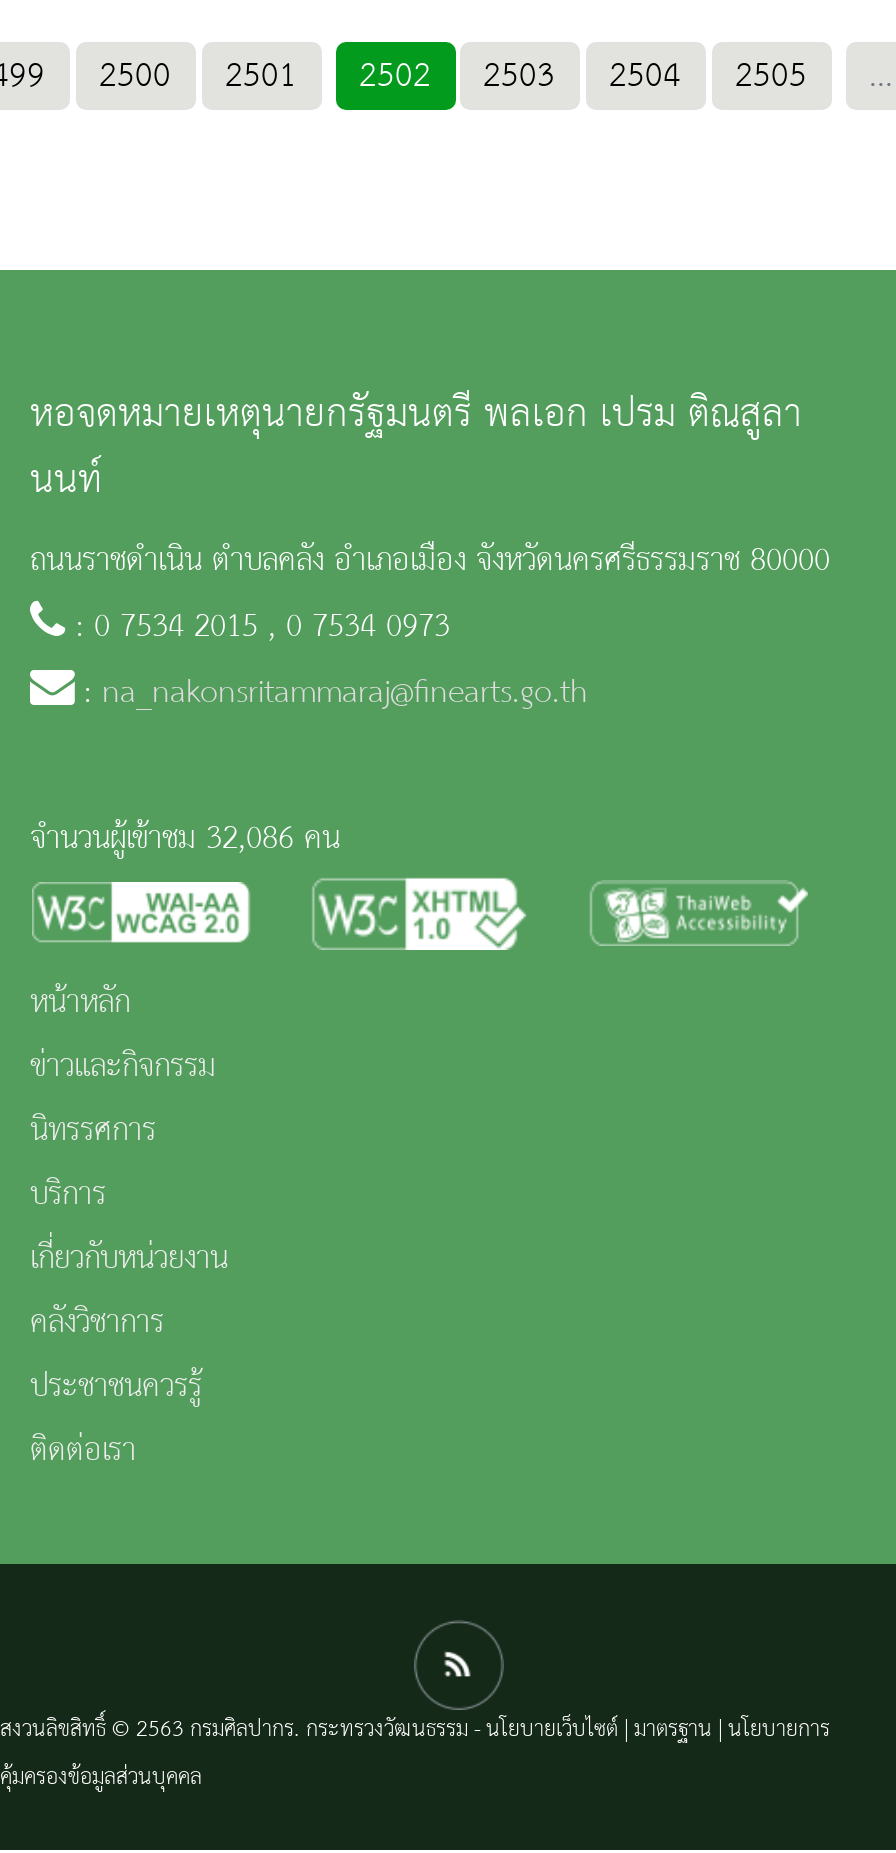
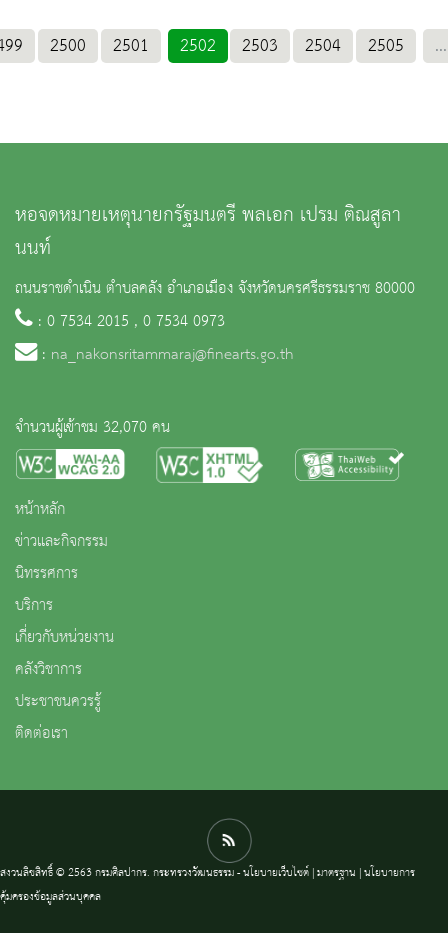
[30,811,340,871] จำนวนผู้เข้าชม 32,086 คน -> [15,413,170,443] จำนวนผู้เข้าชม 32,070 คน

